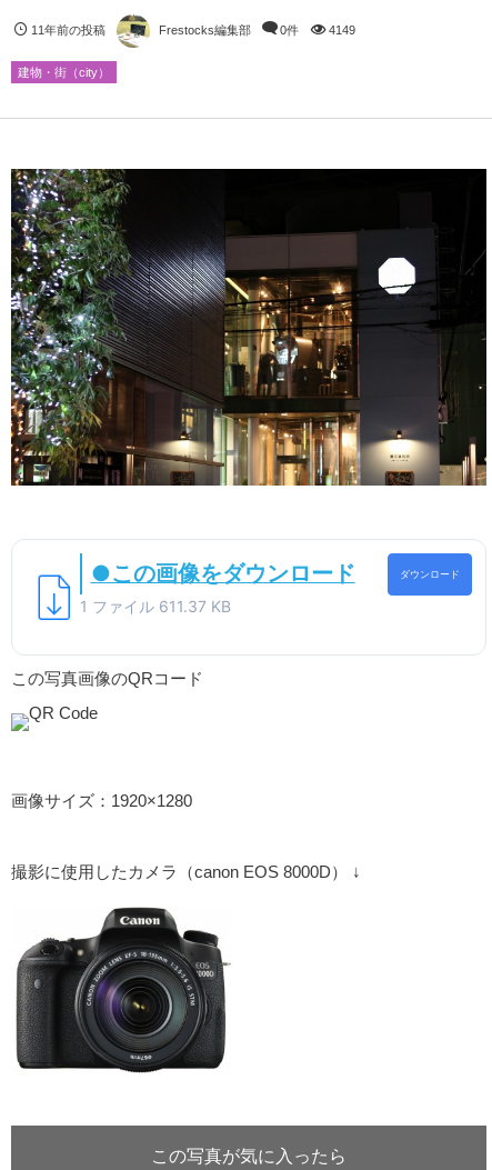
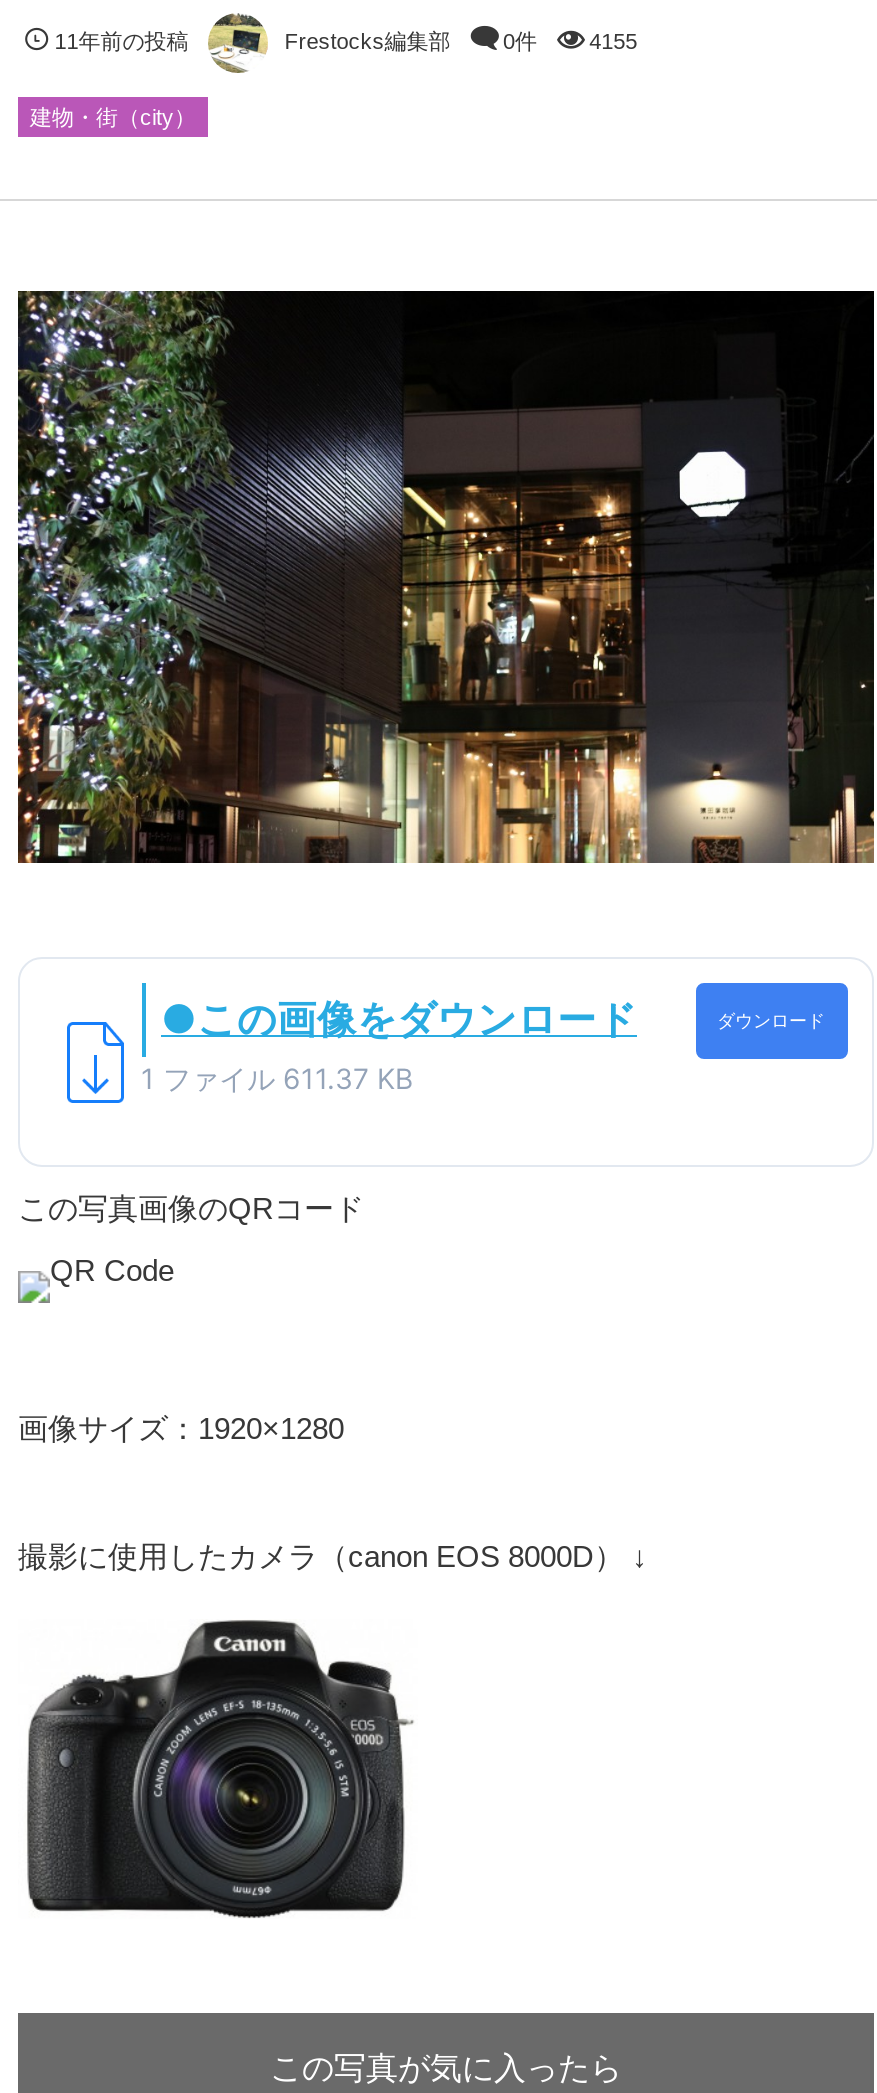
[328,23,355,37] 4149 -> [589,29,637,53] 4155

